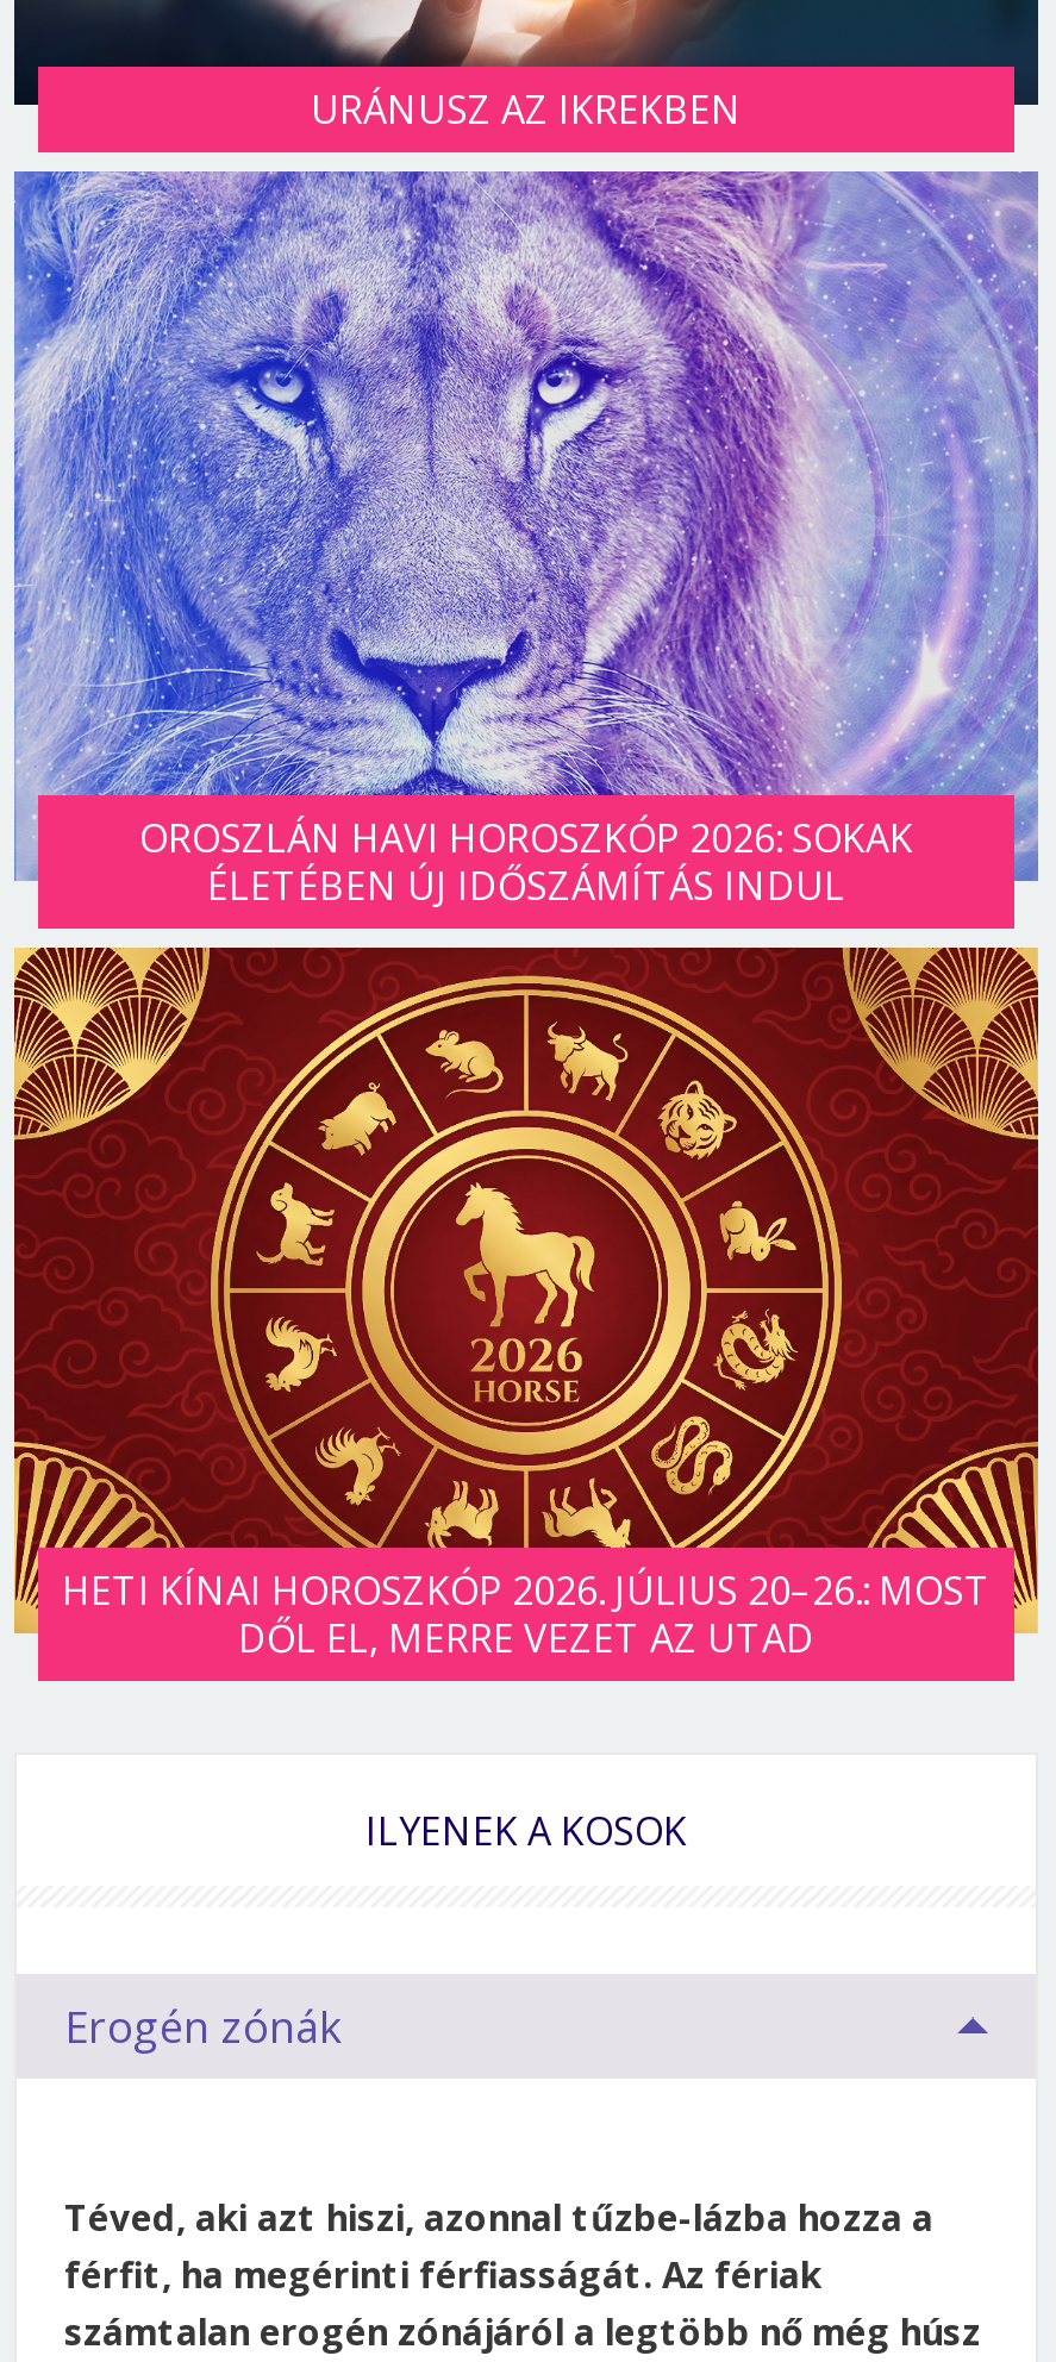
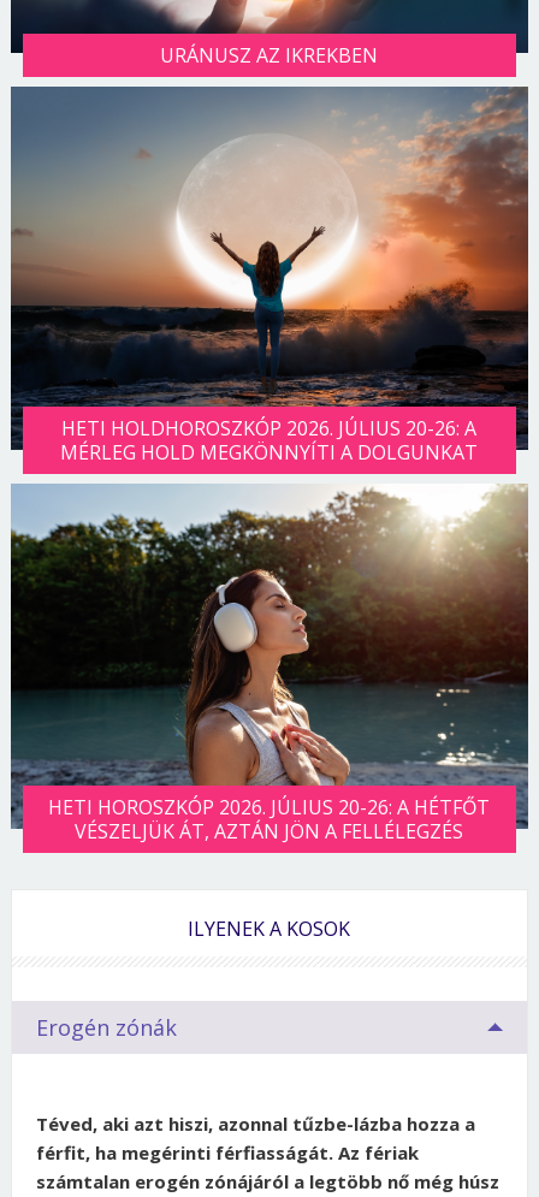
[12,171,1041,911] [image] | OROSZLÁN HAVI HOROSZKÓP 2026: SOKAK | ÉLETÉBEN ÚJ IDŐSZÁMÍTÁS INDUL -> [10,85,529,466] [image] | HETI HOLDHOROSZKÓP 2026. JÚLIUS 20-26: A | MÉRLEG HOLD MEGKÖNNYÍTI A DOLGUNKAT
[12,945,1041,1665] [image] | HETI KÍNAI HOROSZKÓP 2026. JÚLIUS 20–26.: MOST | DŐL EL, MERRE VEZET AZ UTAD -> [10,482,529,845] [image] | HETI HOROSZKÓP 2026. JÚLIUS 20-26: A HÉTFŐT | VÉSZELJÜK ÁT, AZTÁN JÖN A FELLÉLEGZÉS

